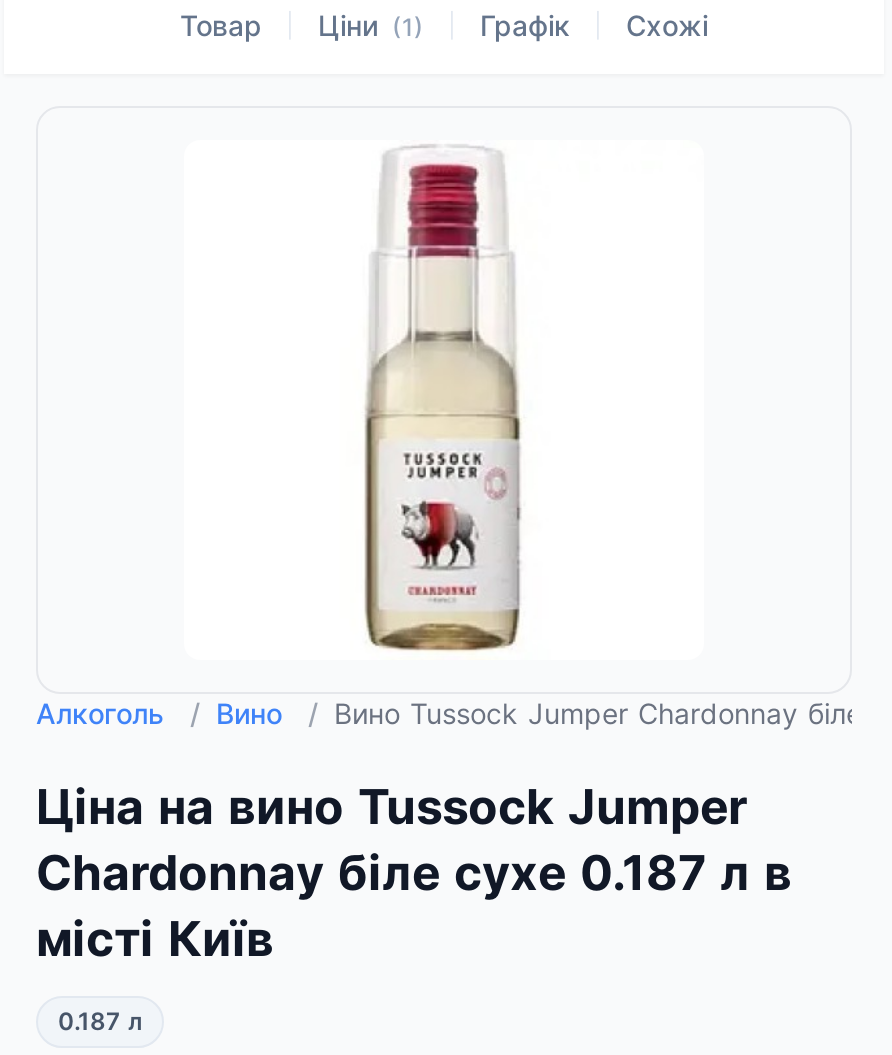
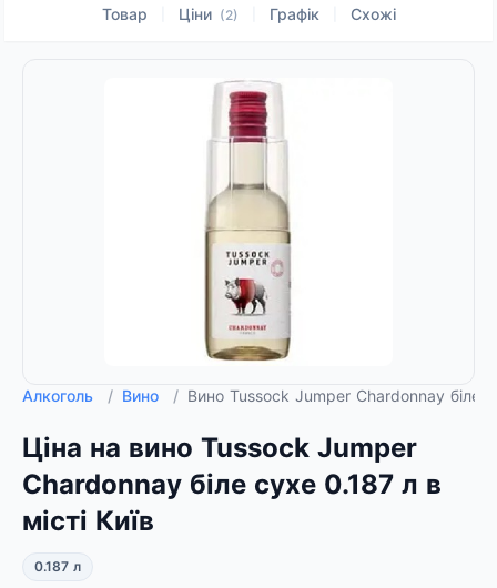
[318,8,424,42] Ціни (1) -> [178,4,238,23] Ціни (2)

